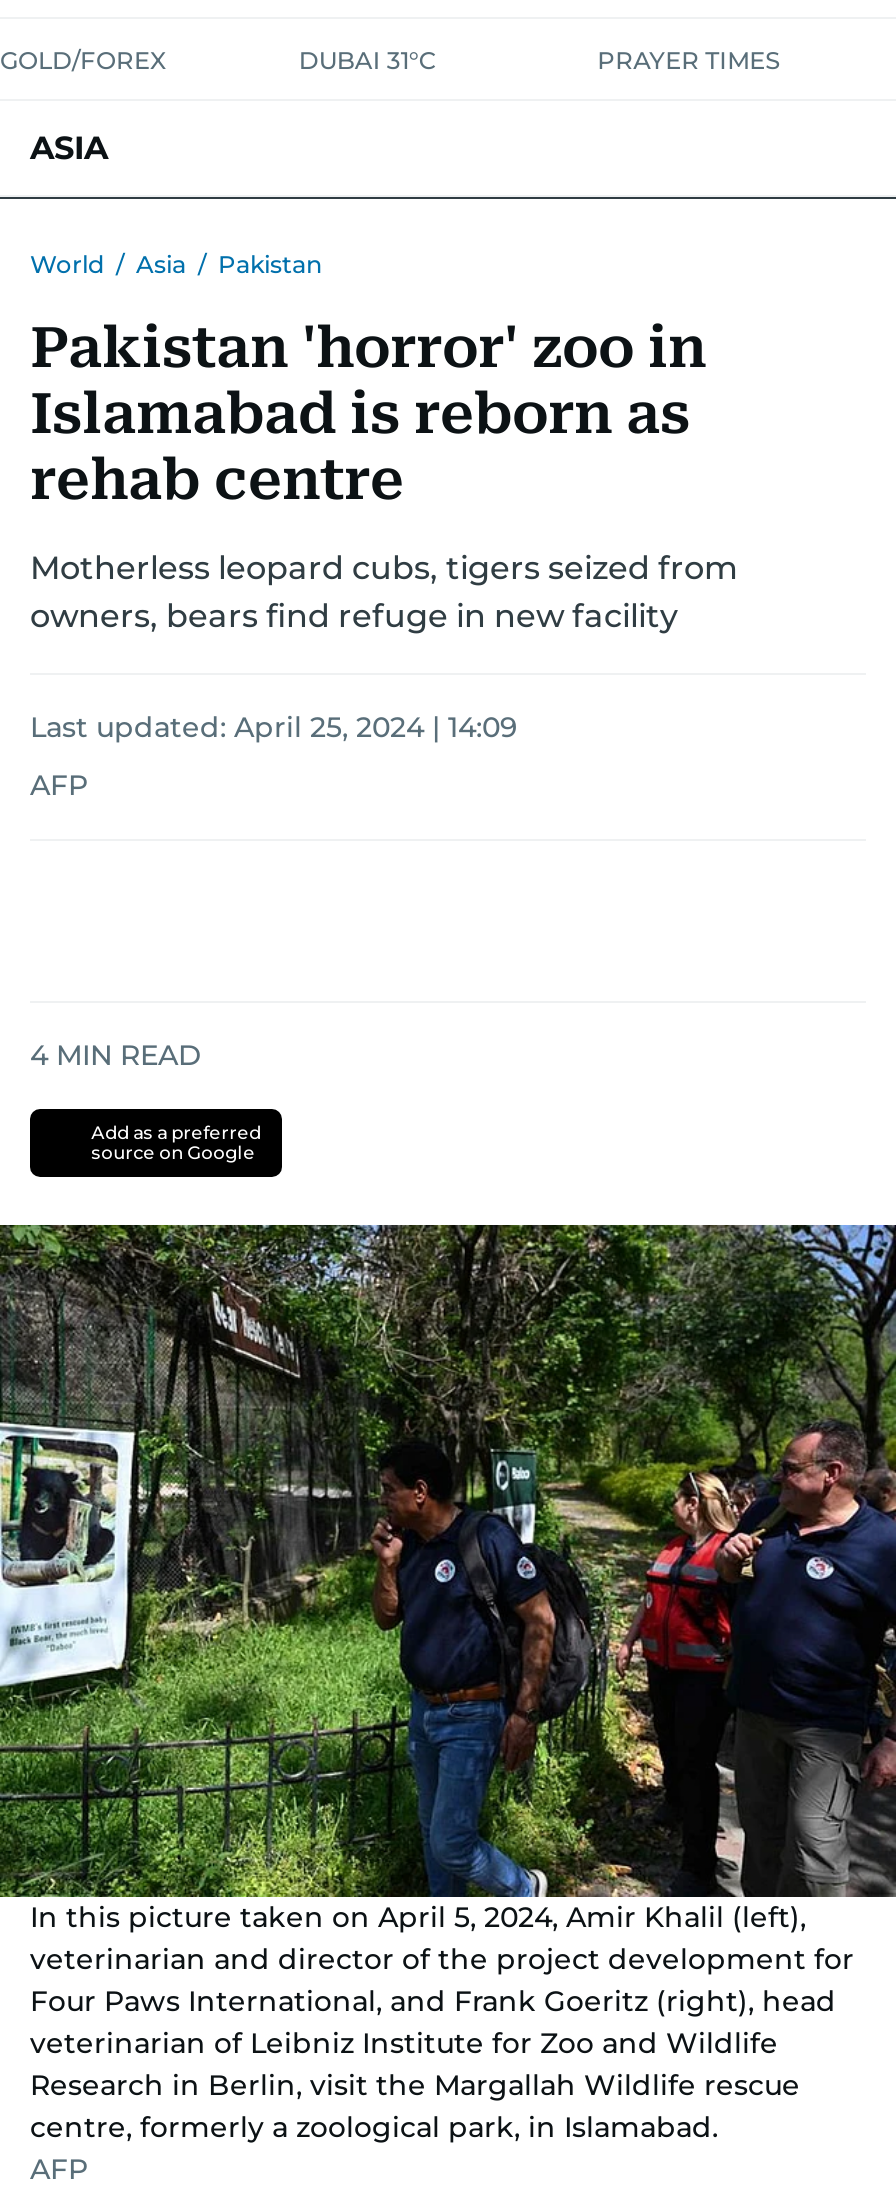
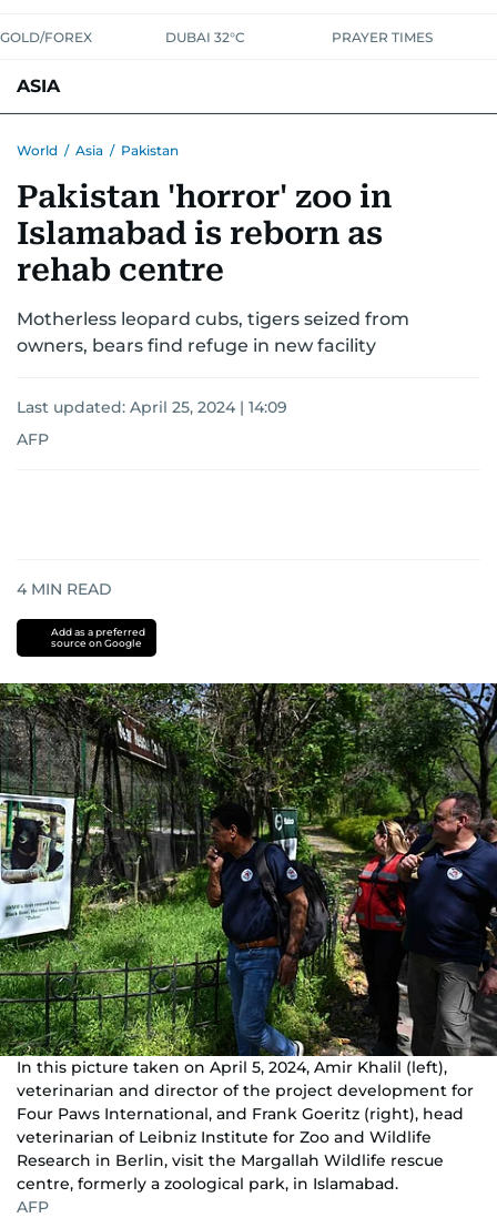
[299,45,437,75] DUBAI 31°C -> [166,29,246,45] DUBAI 32°C

